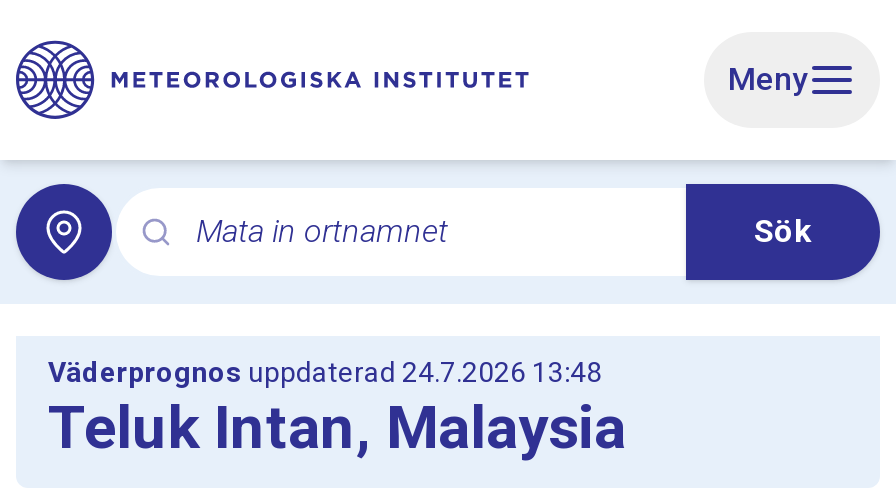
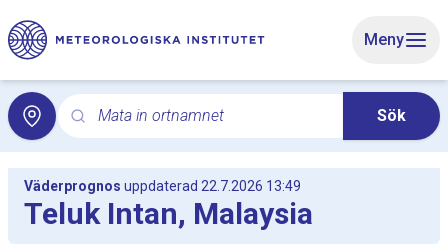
[48,356,602,388] Väderprognos uppdaterad 24.7.2026 13:48 -> [24,178,301,194] Väderprognos uppdaterad 22.7.2026 13:49

